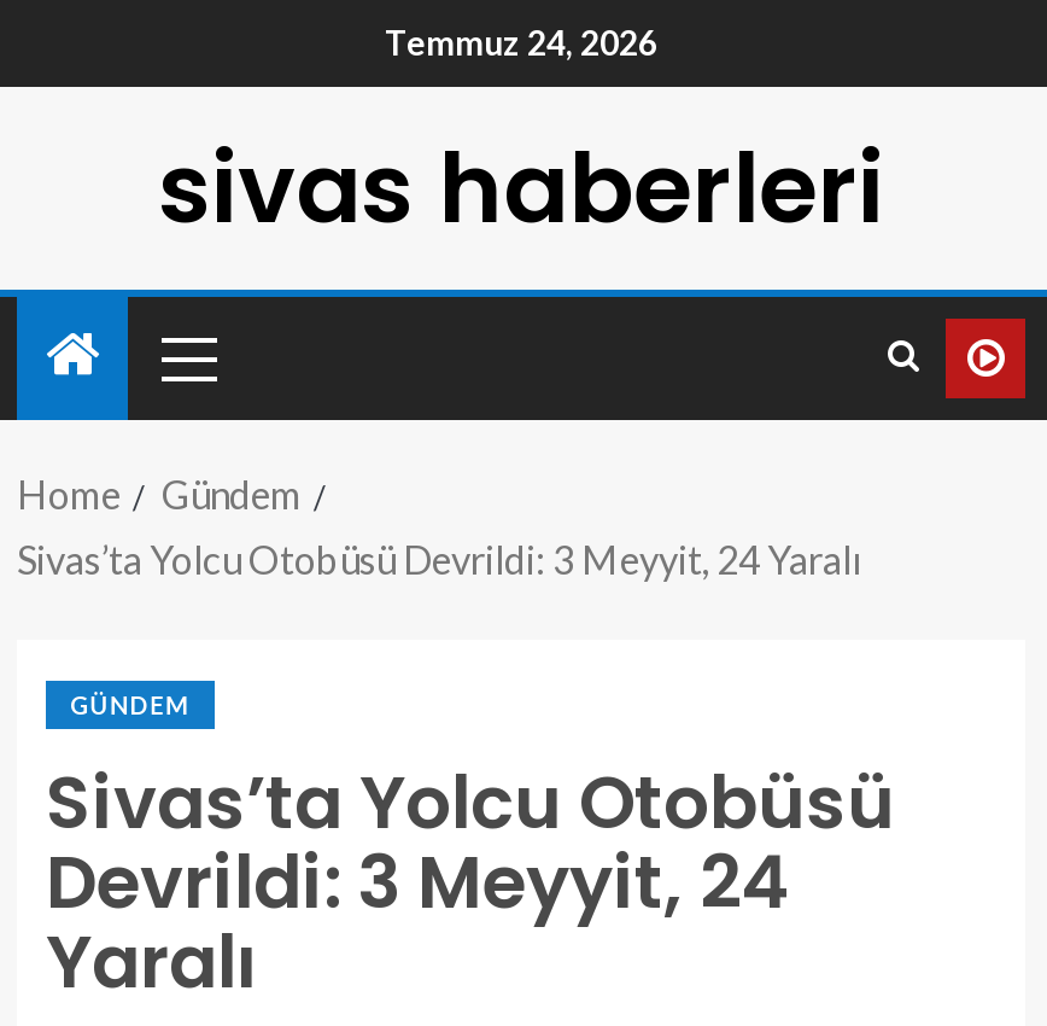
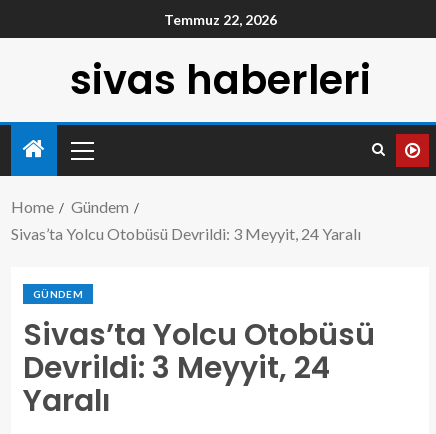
[385,22,657,63] Temmuz 24, 2026 -> [163,11,276,28] Temmuz 22, 2026

